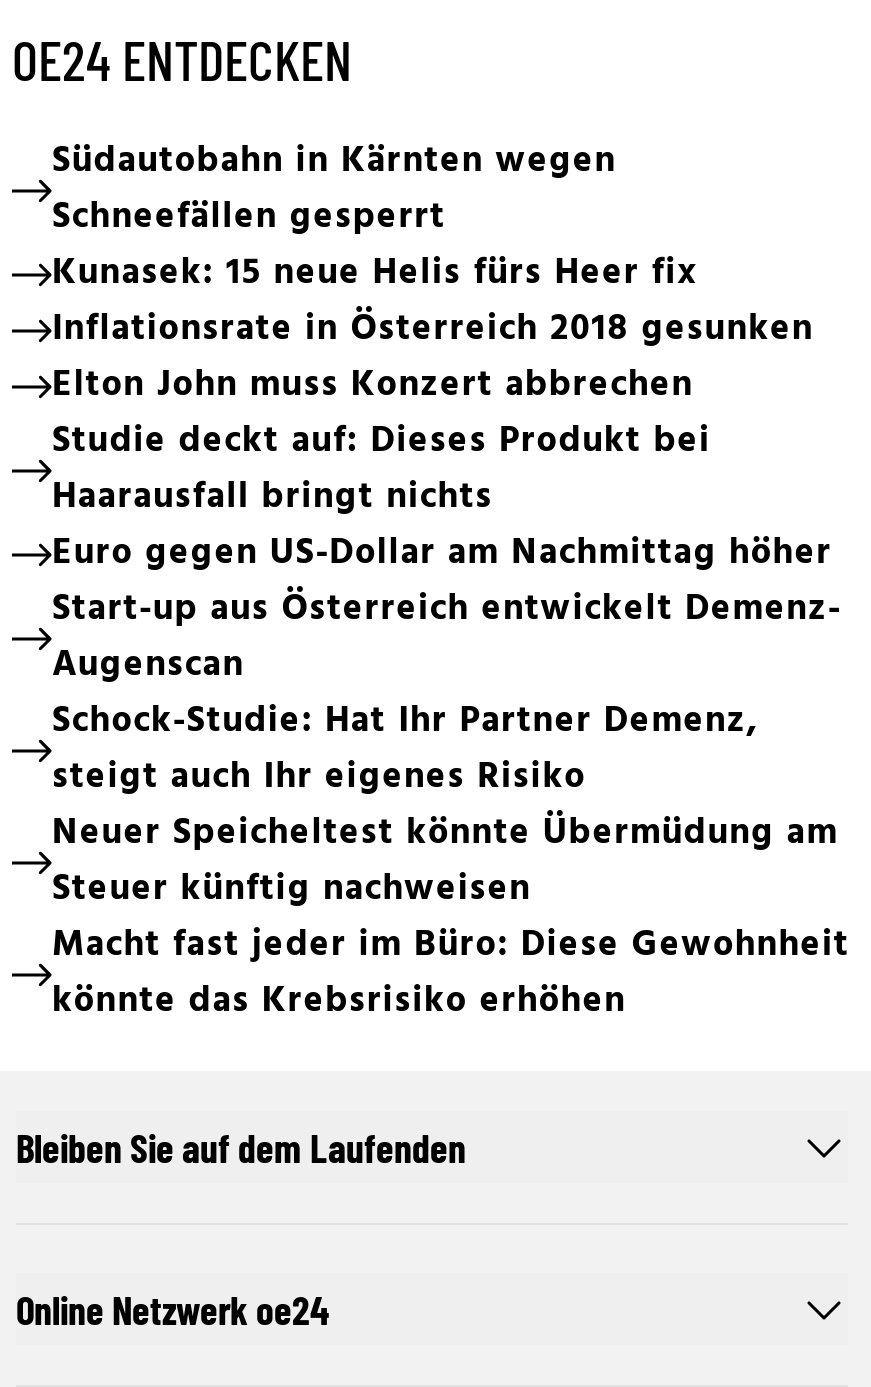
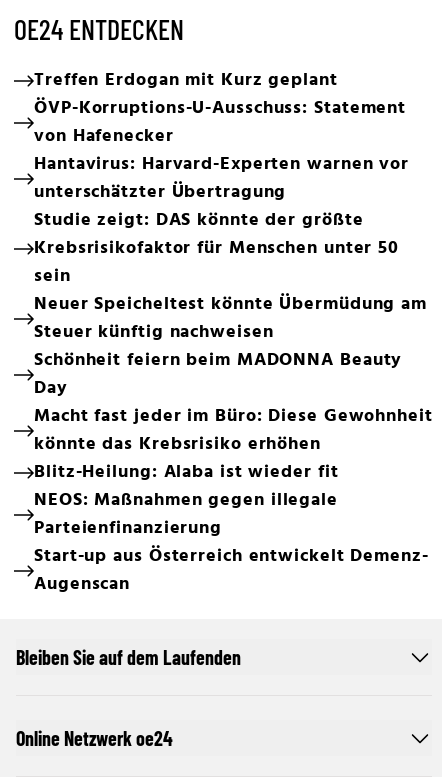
[52,133,832,807] Südautobahn in Kärnten wegen | Schneefällen gesperrt | Kunasek: 15 neue Helis fürs Heer fix | Inflationsrate in Österreich 2018 gesunken | Elton John muss Konzert abbrechen | Studie deckt auf: Dieses Produkt bei | Haarausfall bringt nichts | Euro gegen US-Dollar am Nachmittag höher | Schock-Studie: Hat Ihr Partner Demenz, | steigt auch Ihr eigenes Risiko -> [34,66,409,291] Treffen Erdogan mit Kurz geplant | ÖVP-Korruptions-U-Ausschuss: Statement | von Hafenecker | Hantavirus: Harvard-Experten warnen vor | unterschätzter Übertragung | Studie zeigt: DAS könnte der größte | Krebsrisikofaktor für Menschen unter 50 | sein
moved [52,581,842,695] -> [34,542,429,599]: Start-up aus Österreich entwickelt Demenz- | Augenscan
moved [52,805,838,919] -> [34,290,427,347]: Neuer Speicheltest könnte Übermüdung am | Steuer künftig nachweisen
none -> [34,346,402,403] Schönheit feiern beim MADONNA Beauty | Day
moved [52,917,850,1031] -> [34,402,433,459]: Macht fast jeder im Büro: Diese Gewohnheit | könnte das Krebsrisiko erhöhen
none -> [34,458,338,543] Blitz-Heilung: Alaba ist wieder fit | NEOS: Maßnahmen gegen illegale | Parteienfinanzierung

